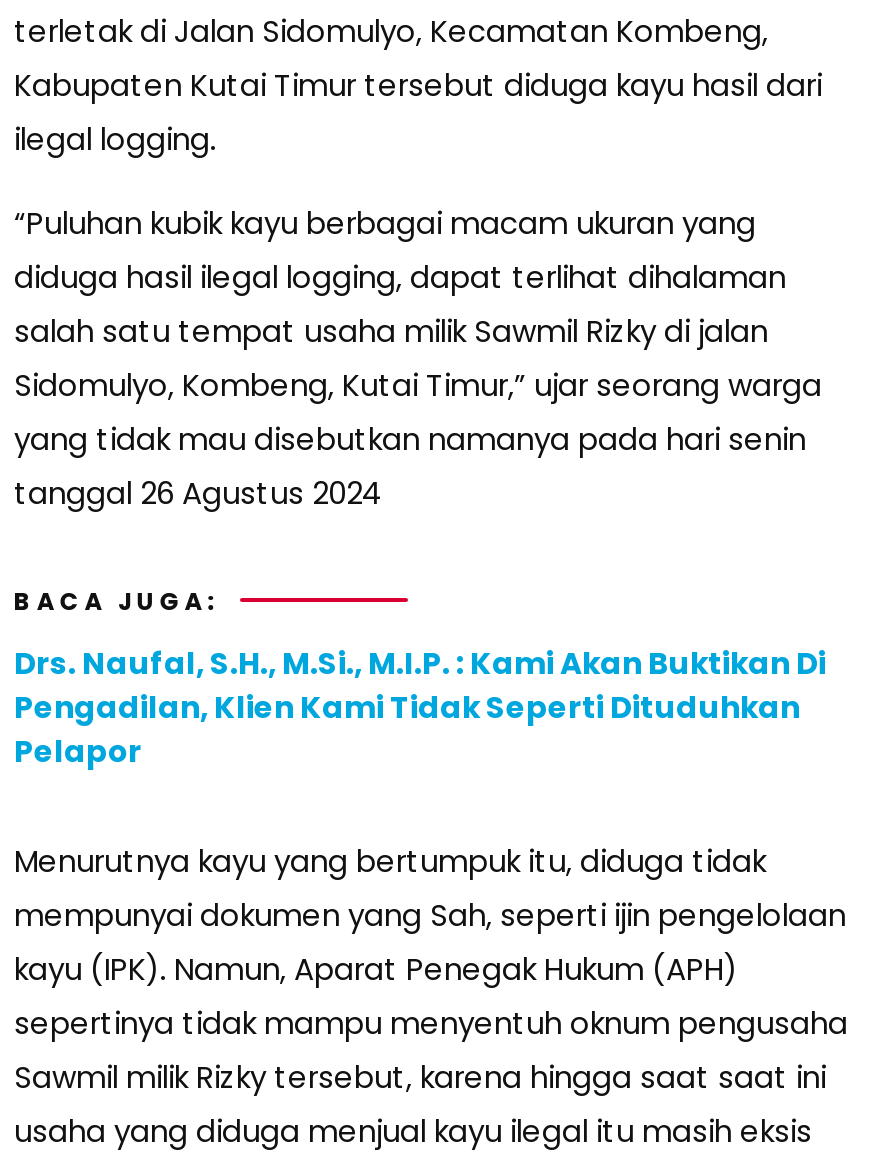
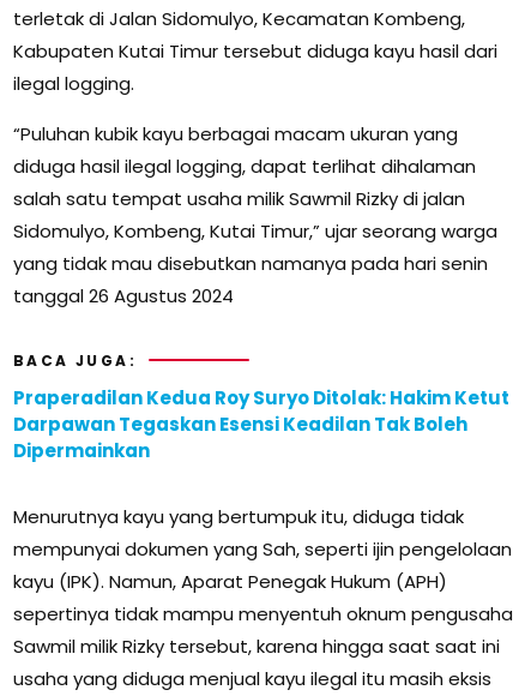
[14,641,826,771] Drs. Naufal, S.H., M.Si., M.I.P. : Kami Akan Buktikan Di | Pengadilan, Klien Kami Tidak Seperti Dituduhkan | Pelapor -> [13,385,509,463] Praperadilan Kedua Roy Suryo Ditolak: Hakim Ketut | Darpawan Tegaskan Esensi Keadilan Tak Boleh | Dipermainkan

